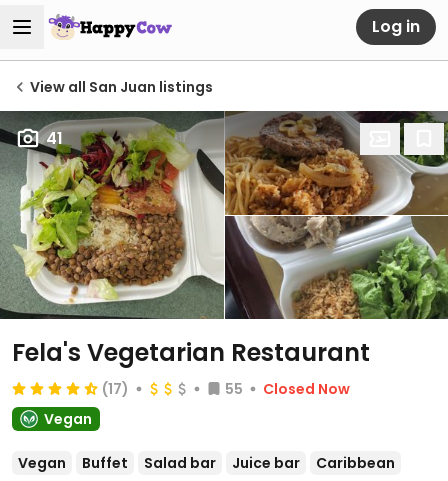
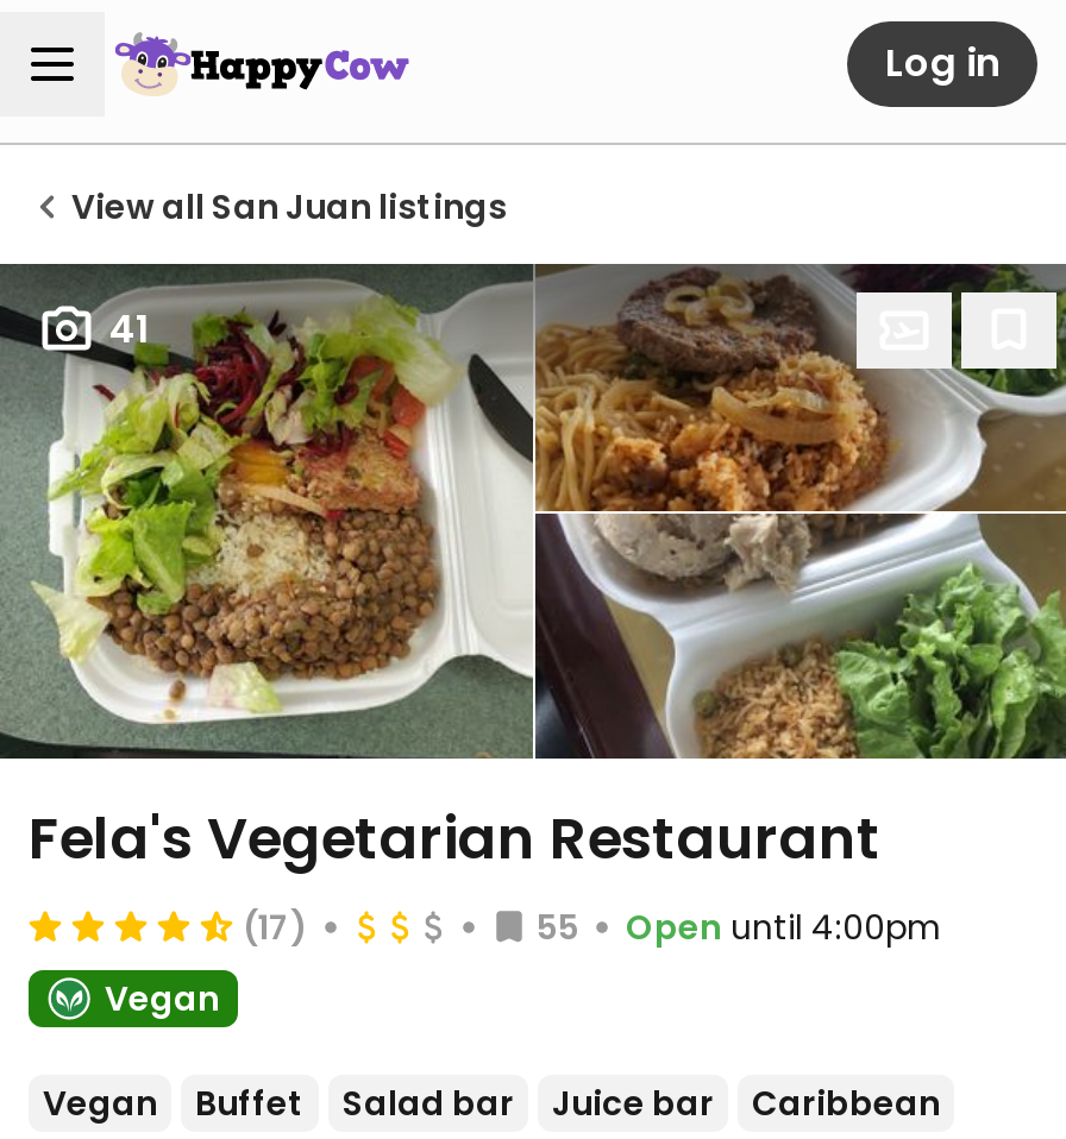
[263,379,350,399] Closed Now -> [626,902,942,950] Open until 4:00pm

